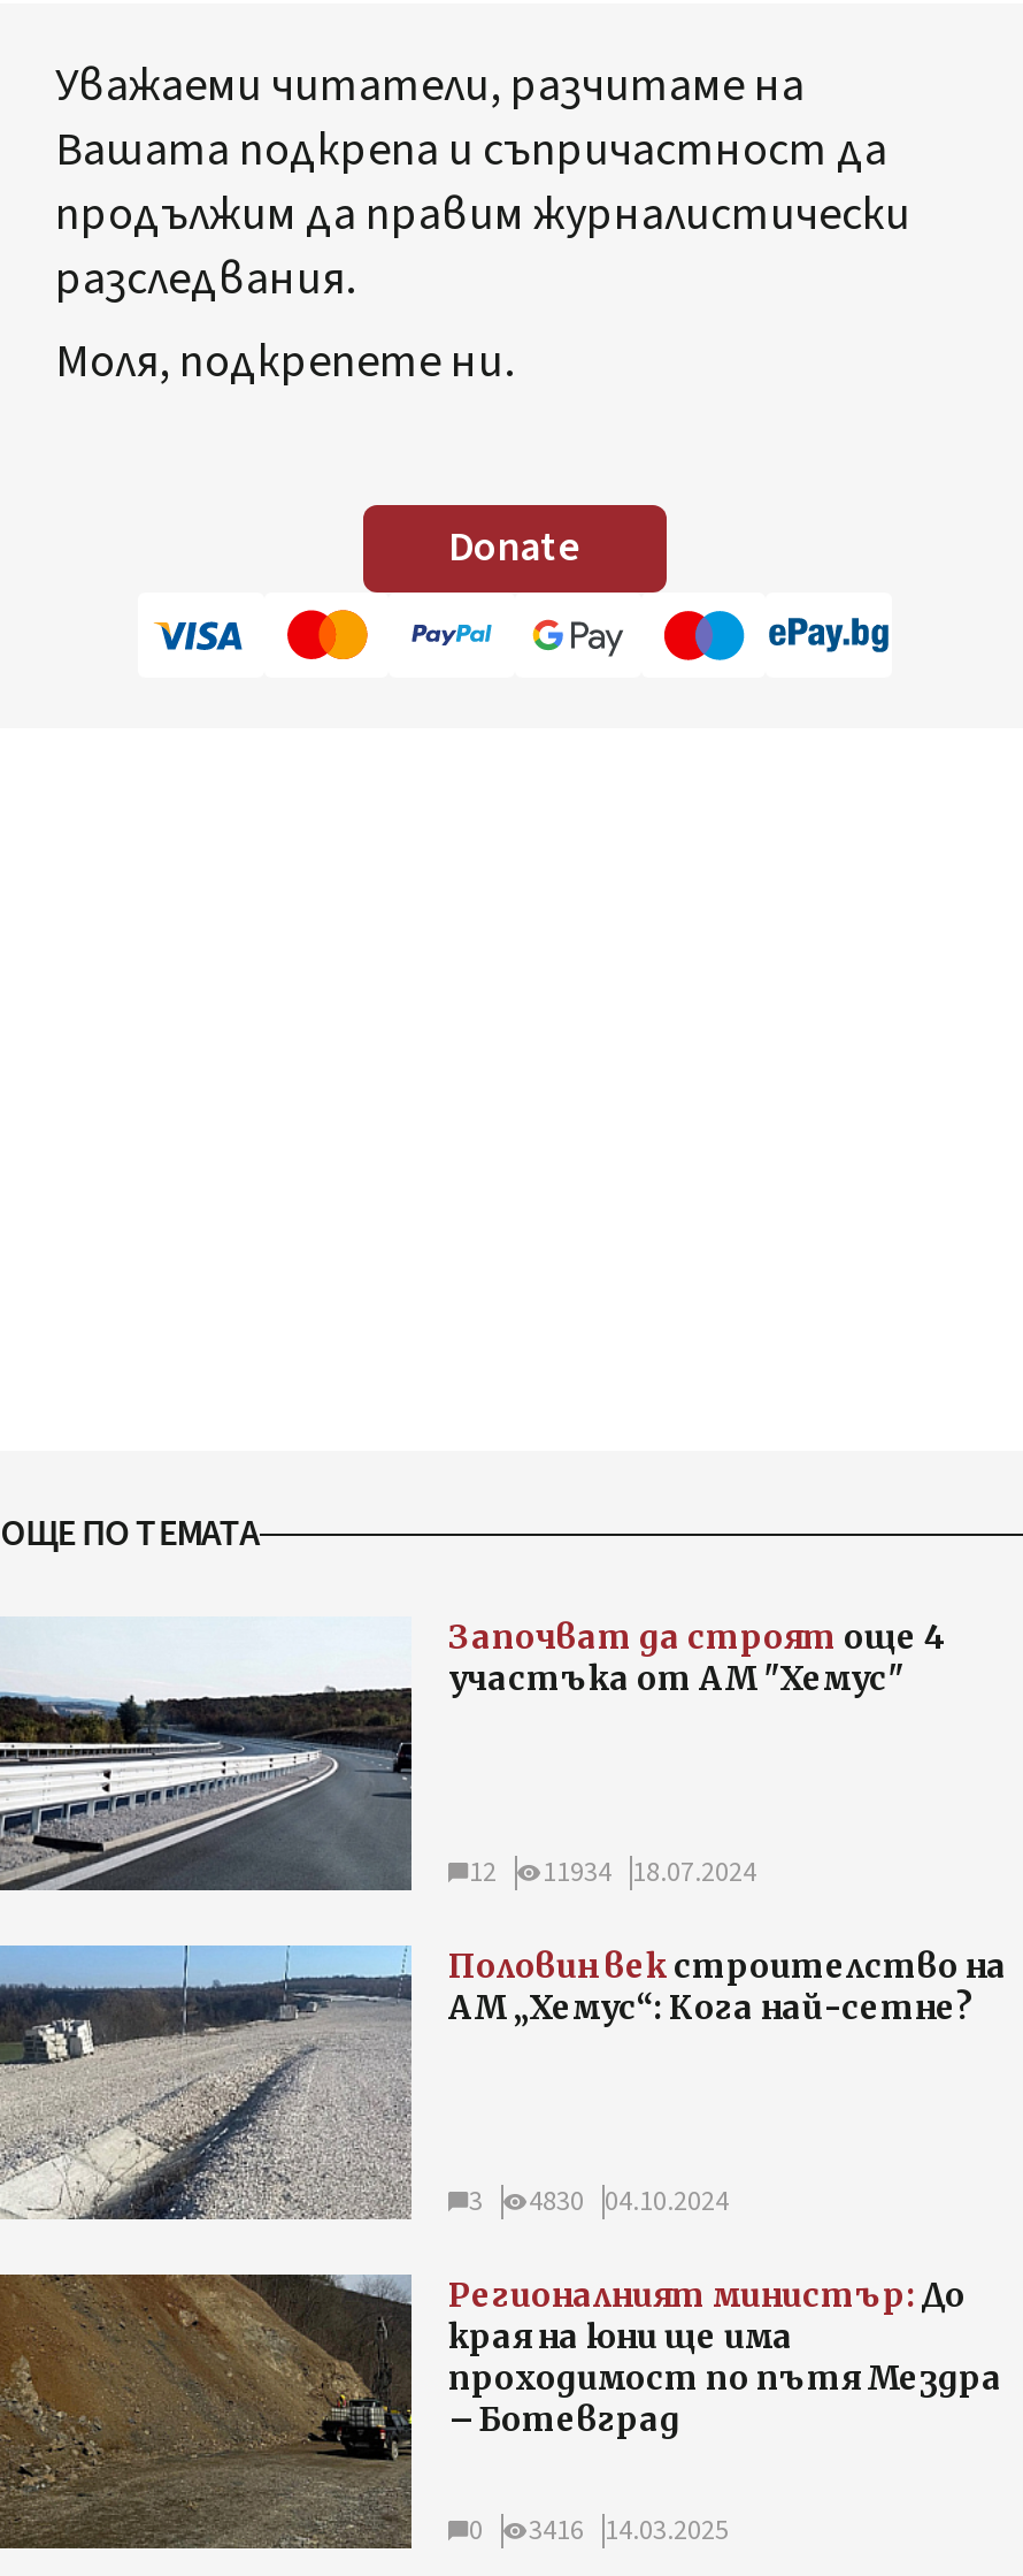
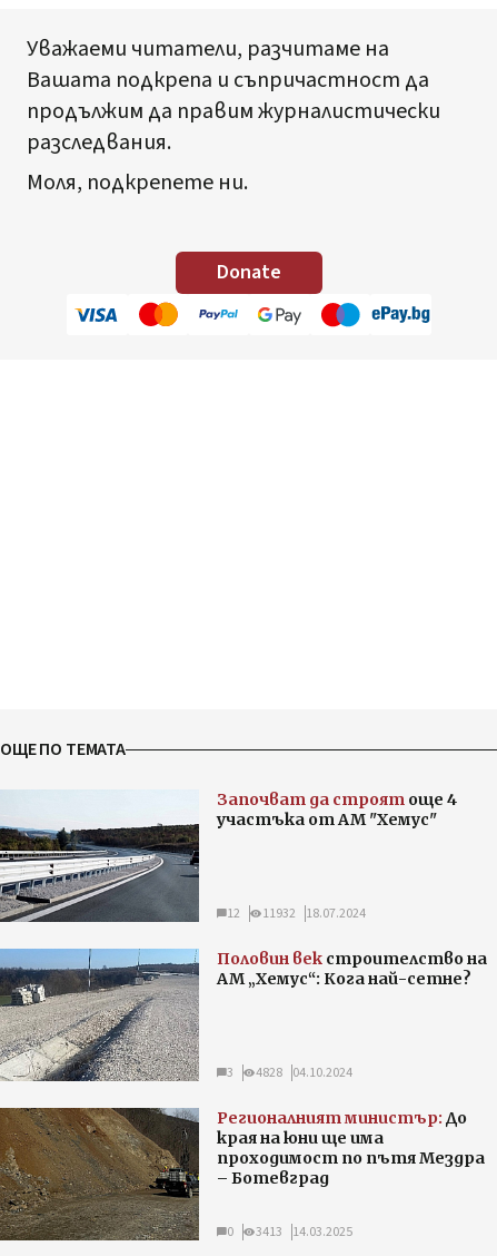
[469,1854,756,1893] 12 11934 18.07.2024 -> [227,904,366,923] 12 11932 18.07.2024
[469,2183,729,2222] 3 4830 04.10.2024 -> [227,1064,352,1083] 3 4828 04.10.2024
[469,2512,729,2551] 0 3416 14.03.2025 -> [227,1223,352,1242] 0 3413 14.03.2025

